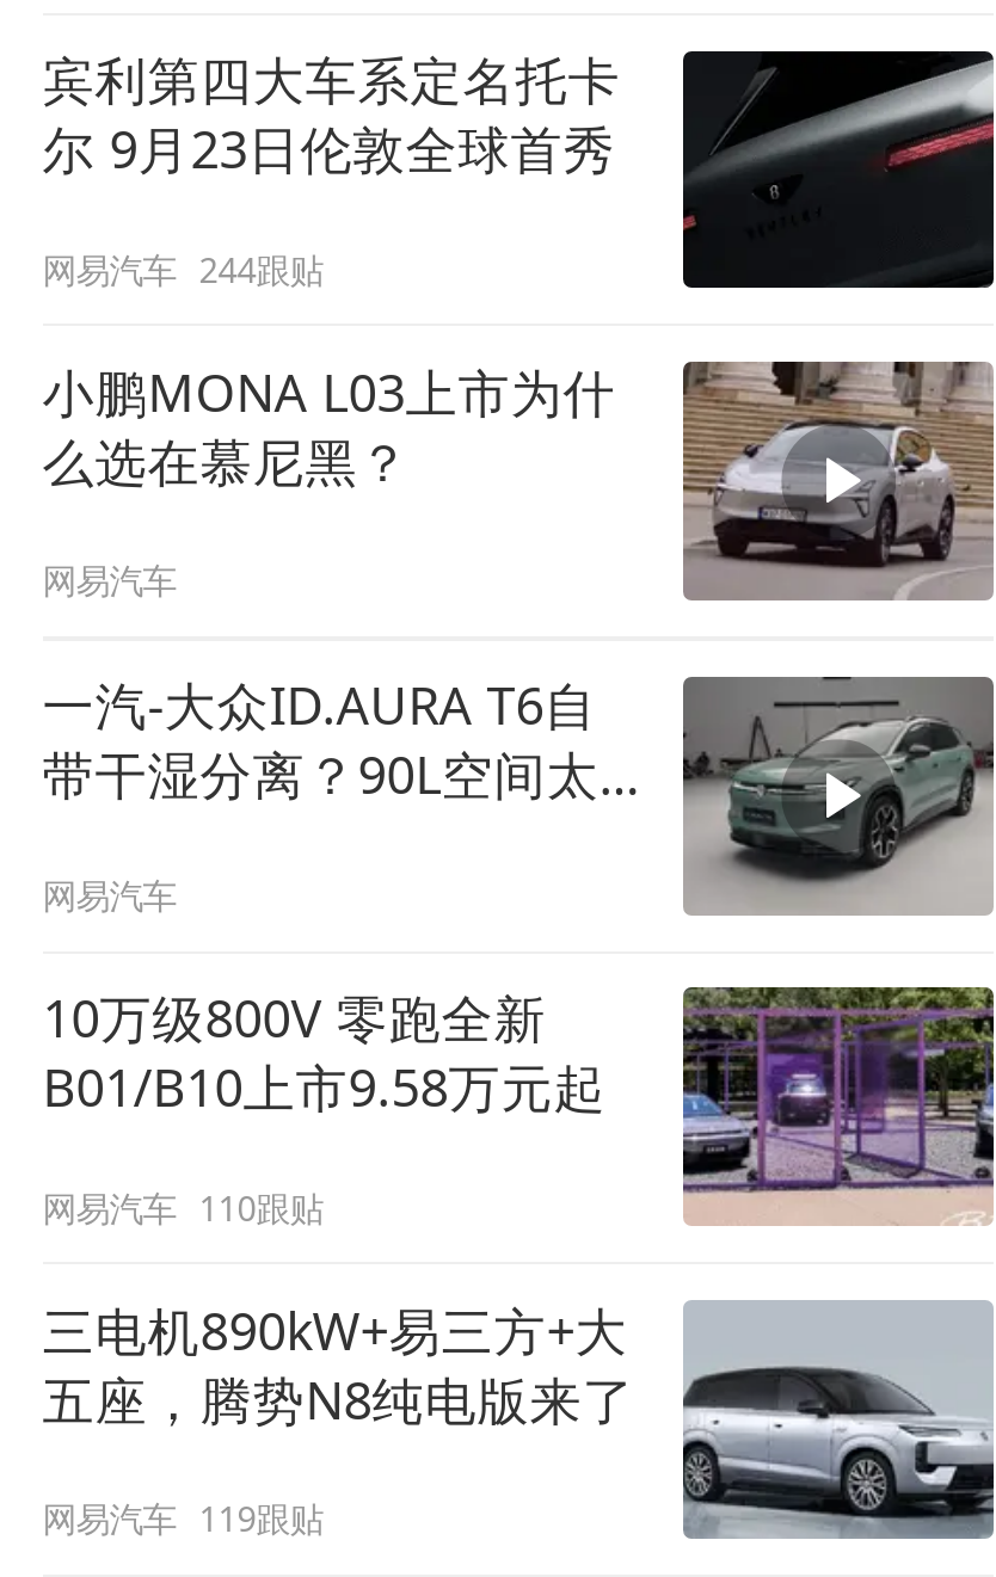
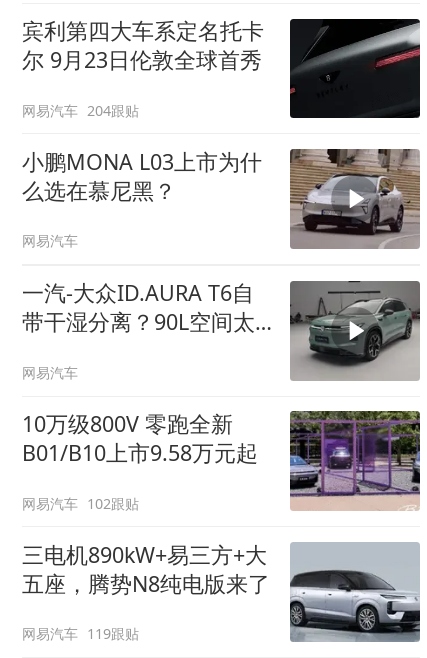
[42,246,323,292] 网易汽车 244跟贴 -> [22,101,139,120] 网易汽车 204跟贴
[42,1184,323,1230] 网易汽车 110跟贴 -> [22,494,139,513] 网易汽车 102跟贴

